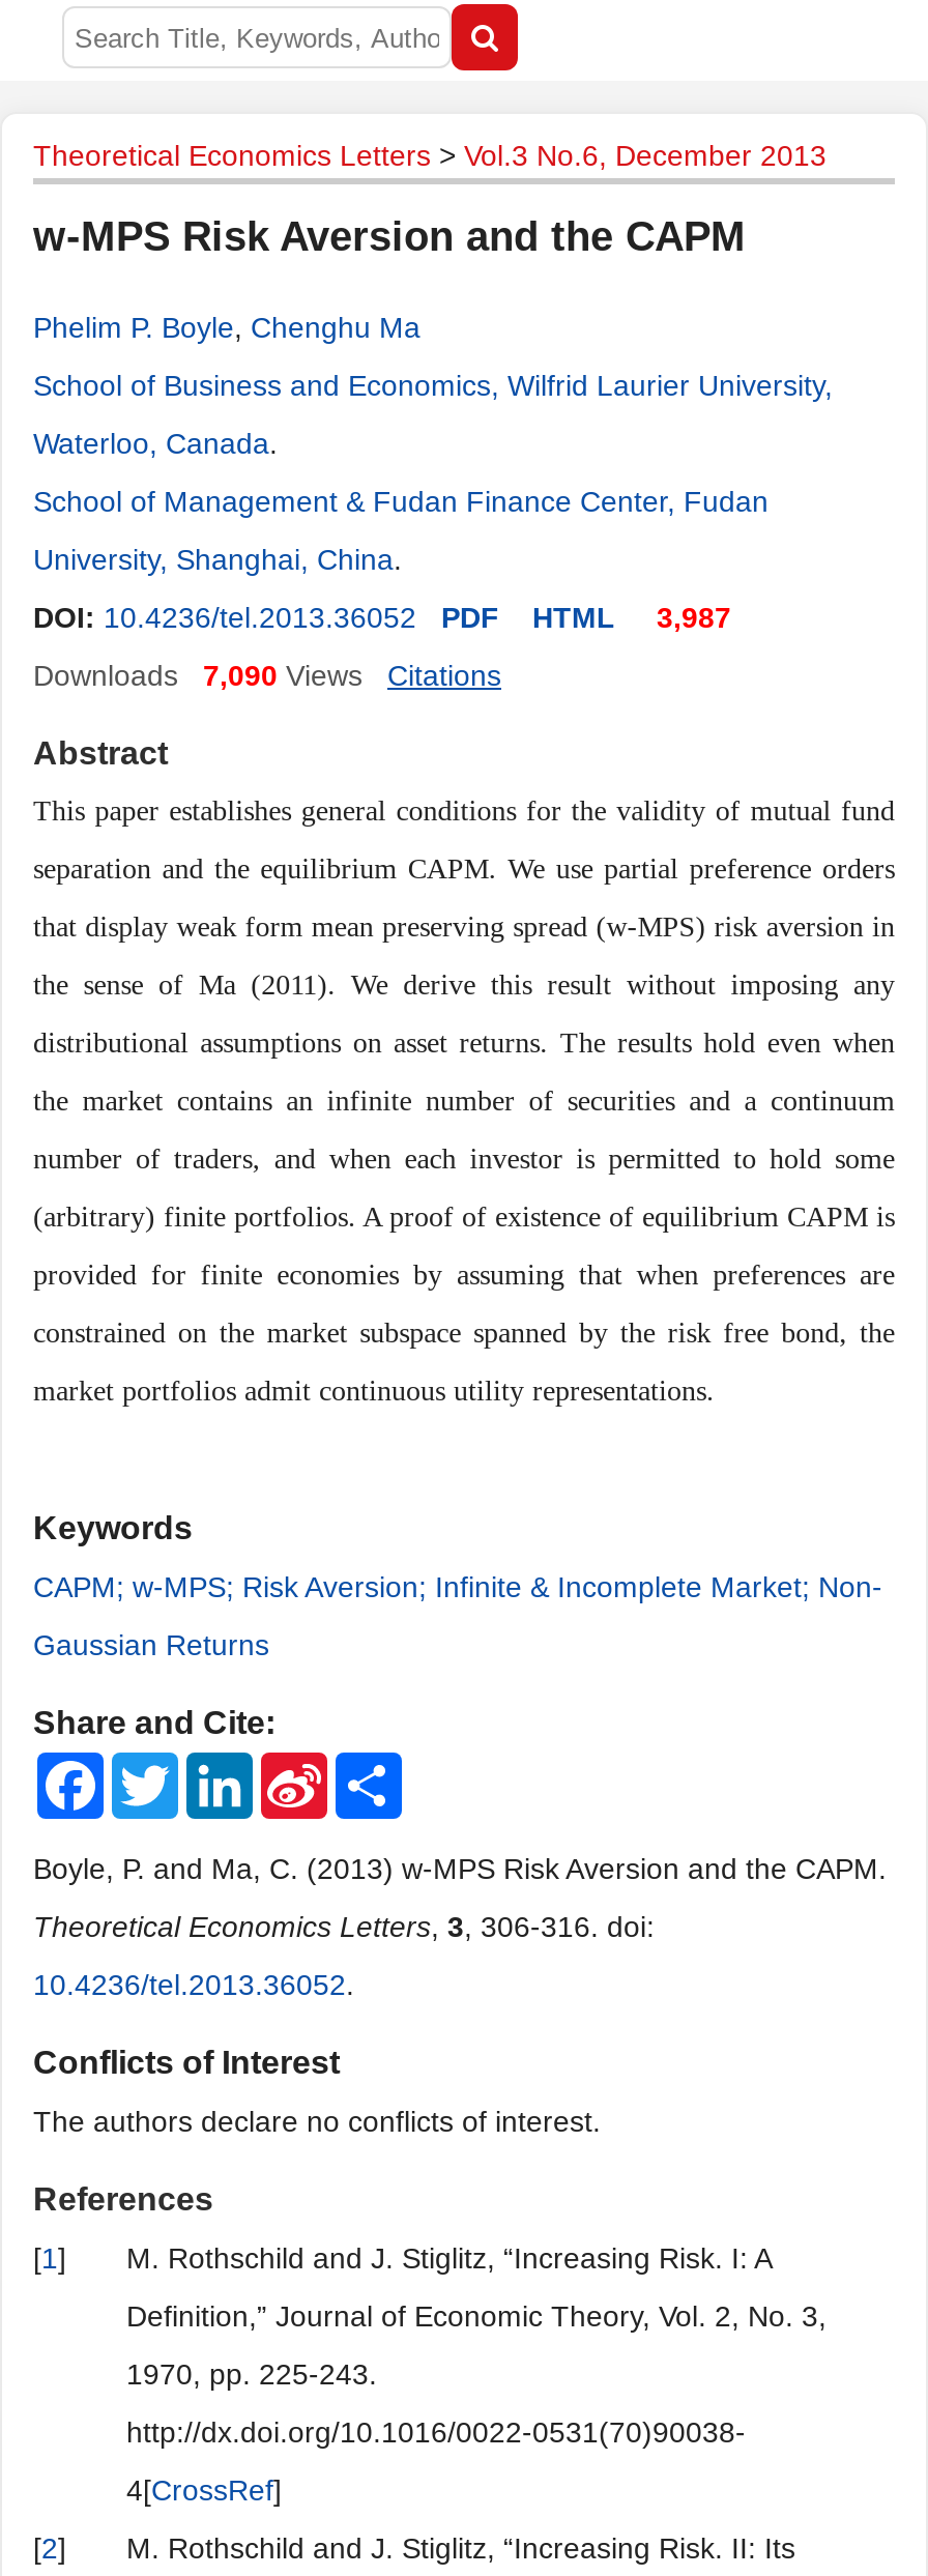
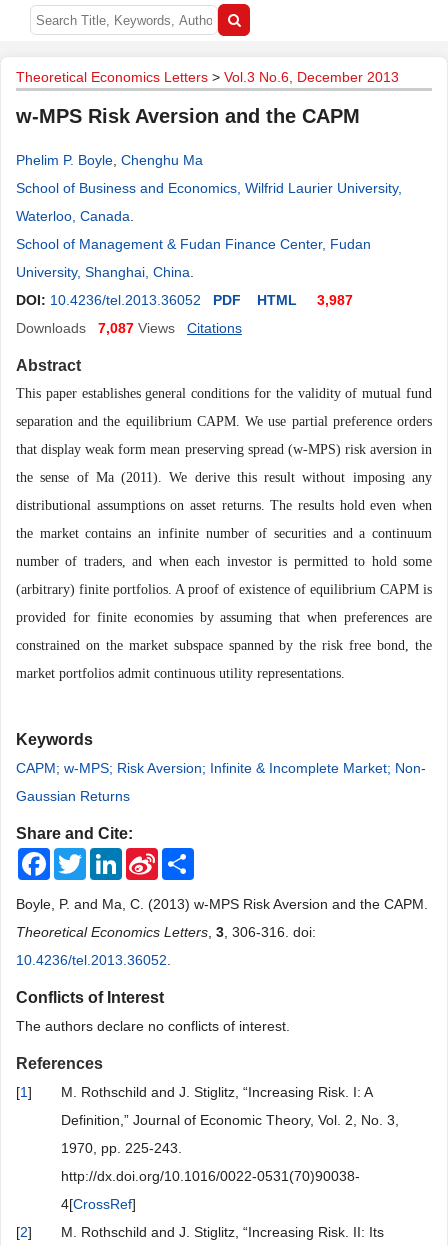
[33,659,363,692] Downloads 7,090 Views -> [16,320,175,336] Downloads 7,087 Views

